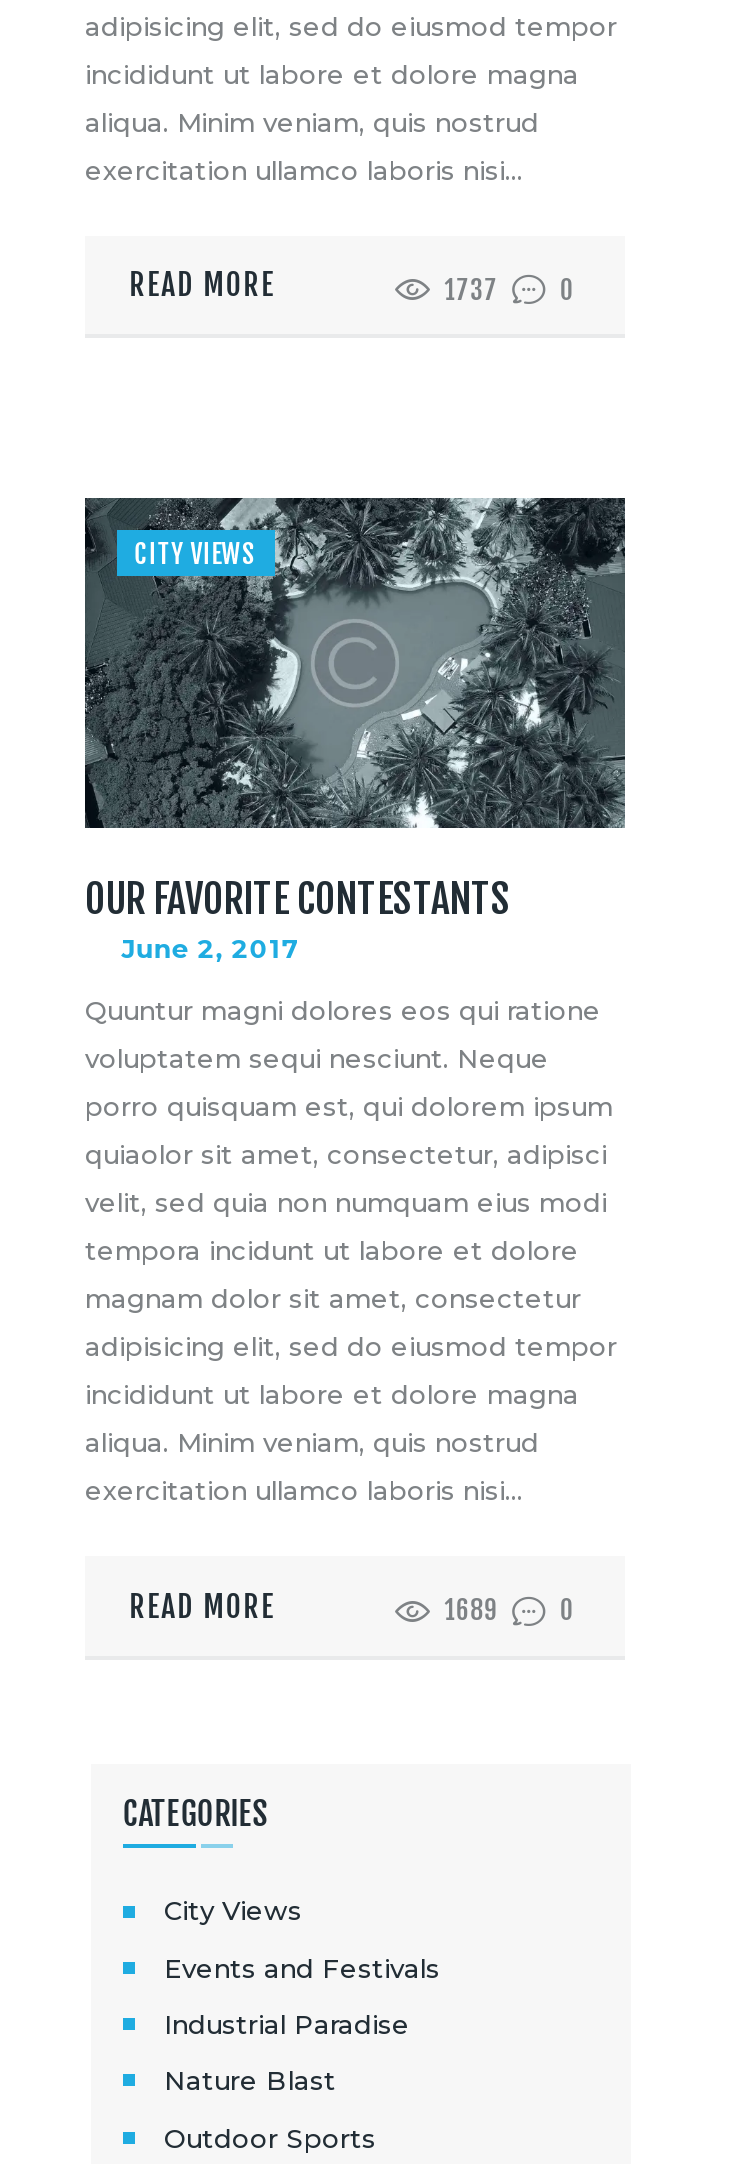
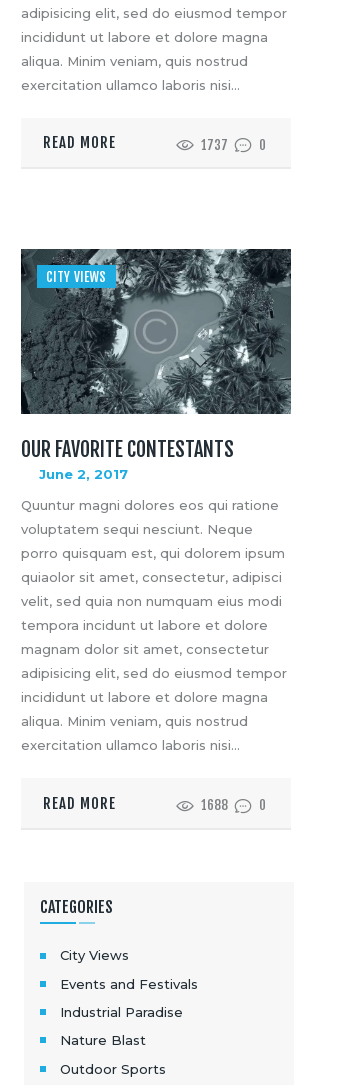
[444,1594,574,1626] 1689 0 -> [201,797,266,813] 1688 0

